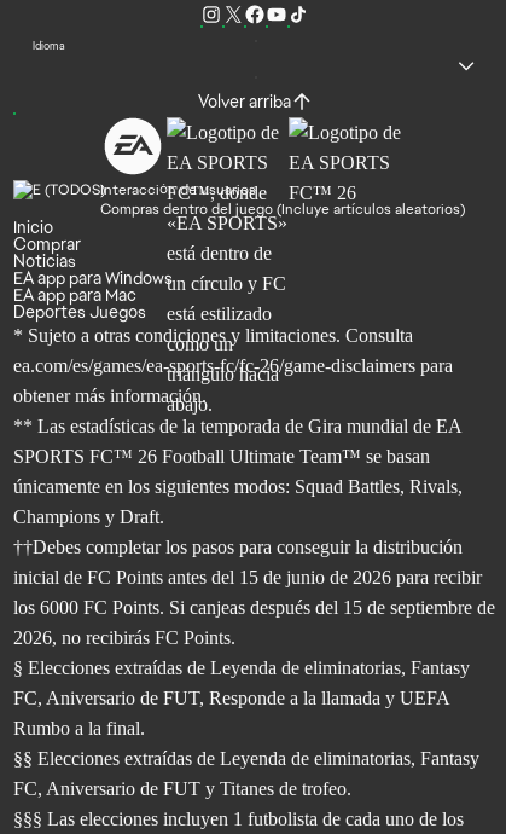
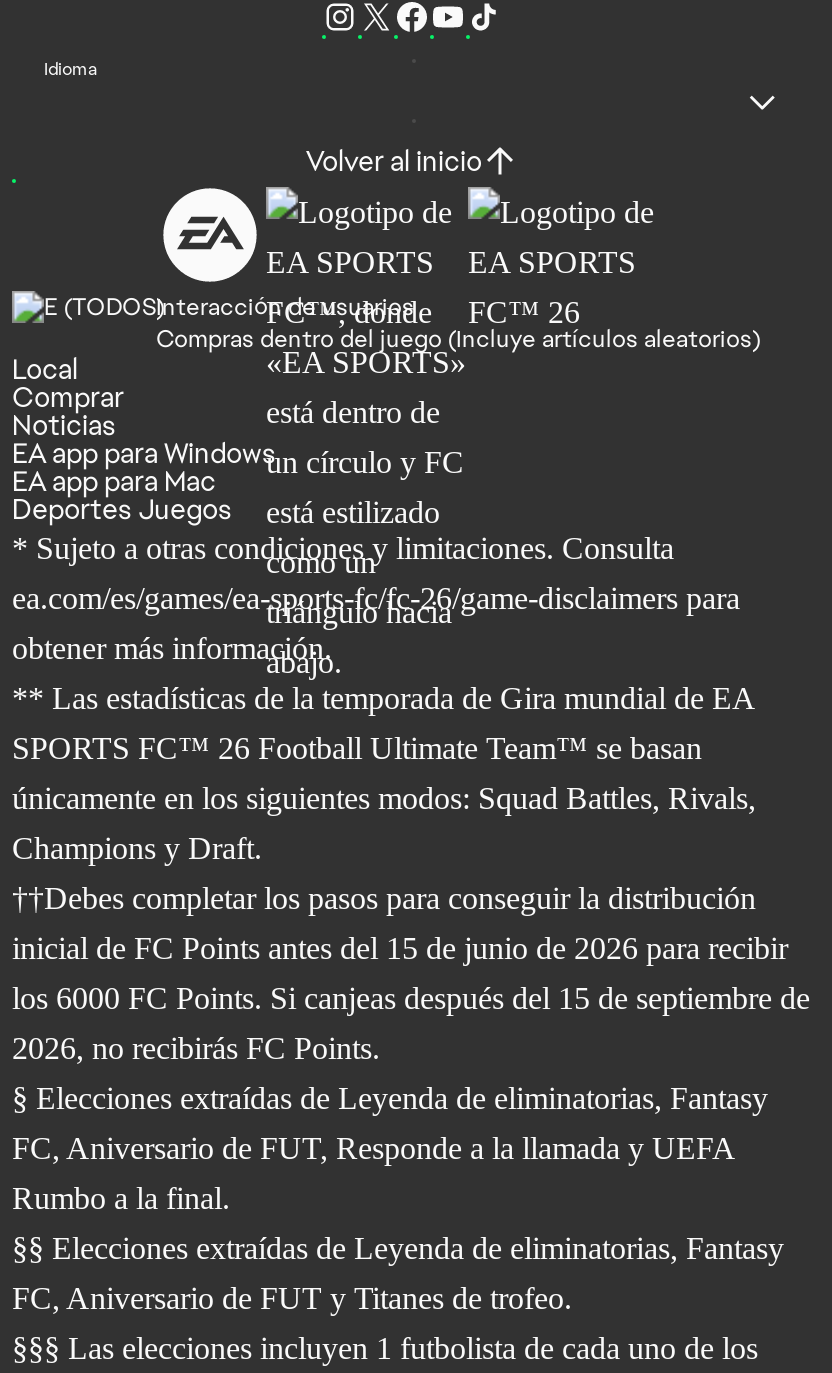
[197,90,290,112] Volver arriba -> [306,142,482,178] Volver al inicio
[13,216,53,238] Inicio -> [12,350,78,386] Local

